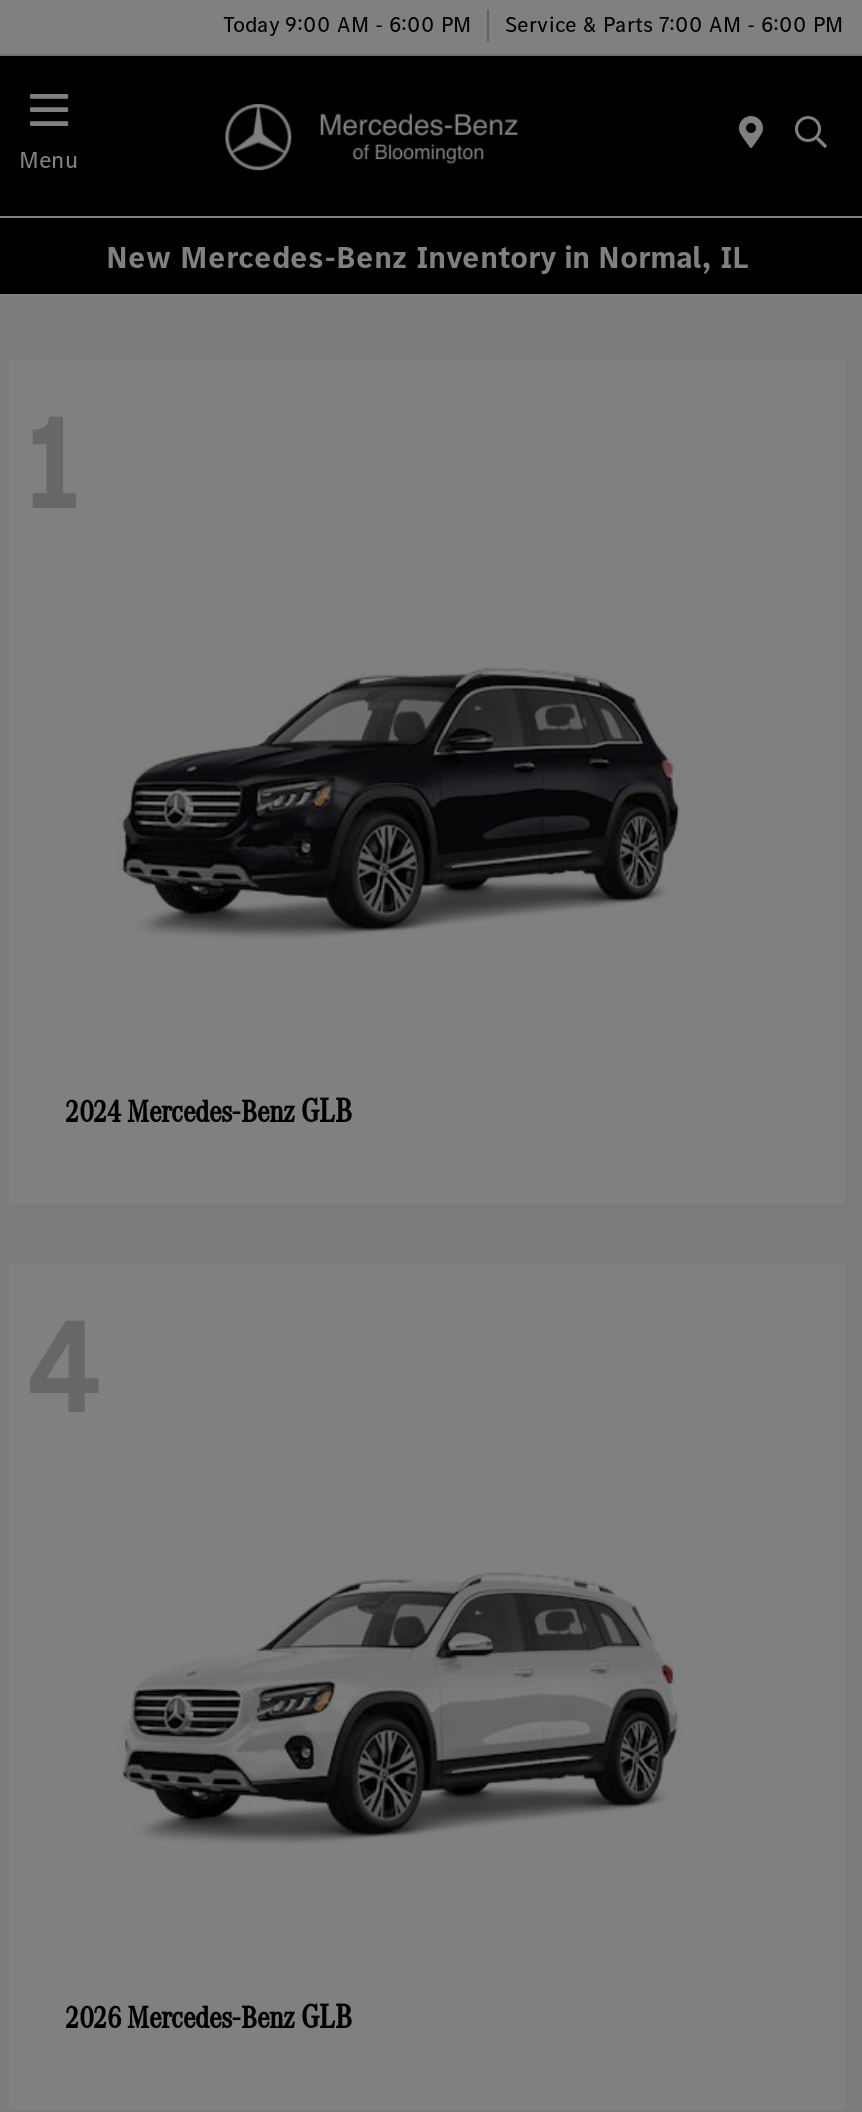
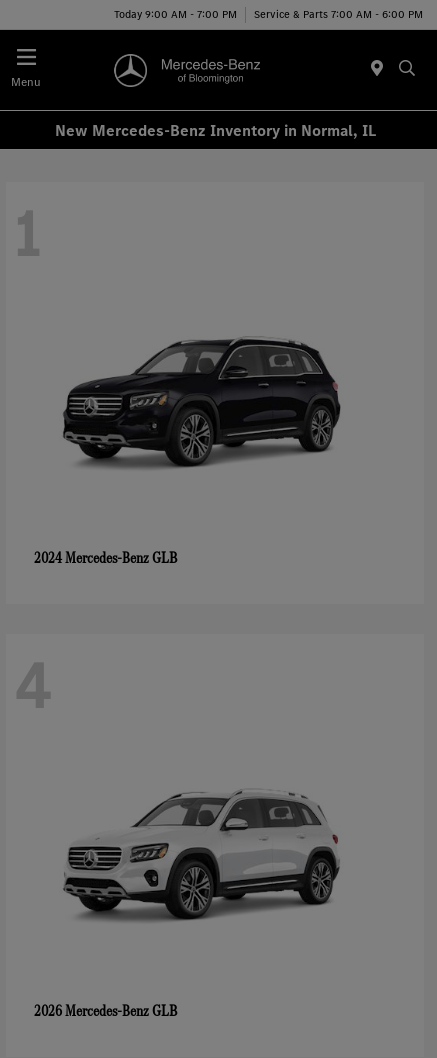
[223,9,843,39] Today 9:00 AM - 6:00 PM Service & Parts 7:00 AM - 6:00 PM -> [114,6,423,21] Today 9:00 AM - 7:00 PM Service & Parts 7:00 AM - 6:00 PM

